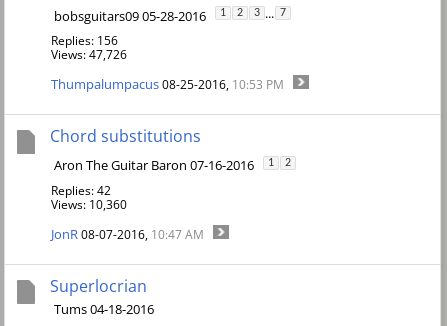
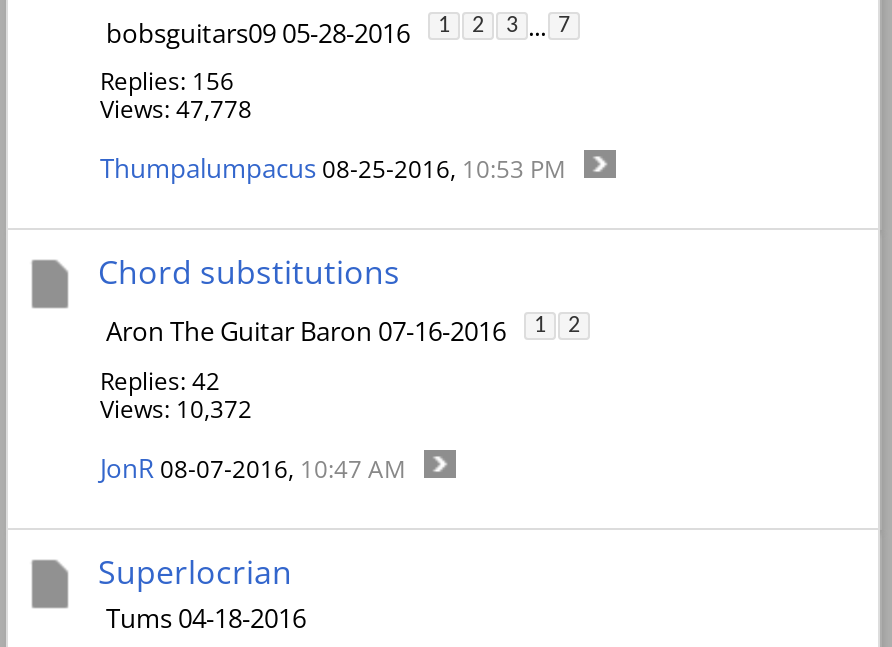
[51,46,127,63] Views: 47,726 -> [100,92,252,126] Views: 47,778
[51,196,127,213] Views: 10,360 -> [100,391,252,425] Views: 10,372

